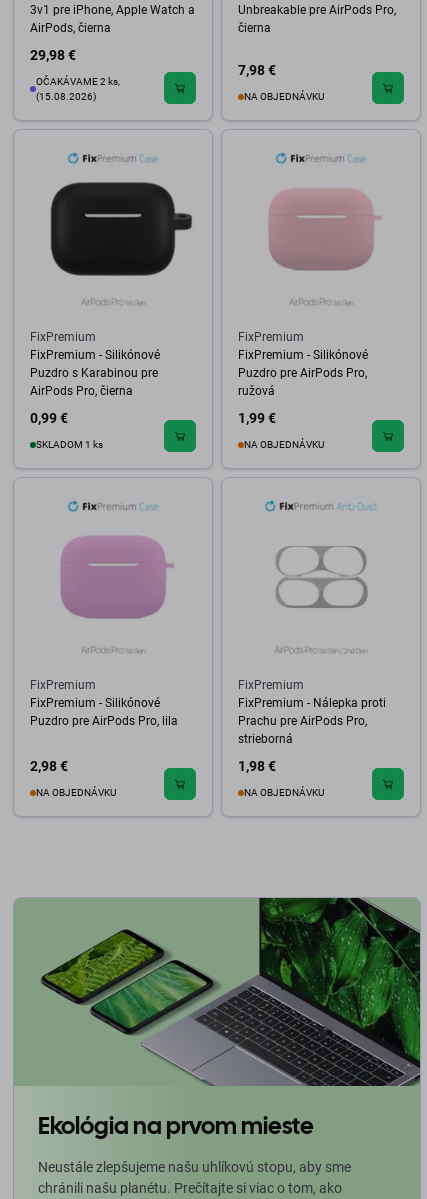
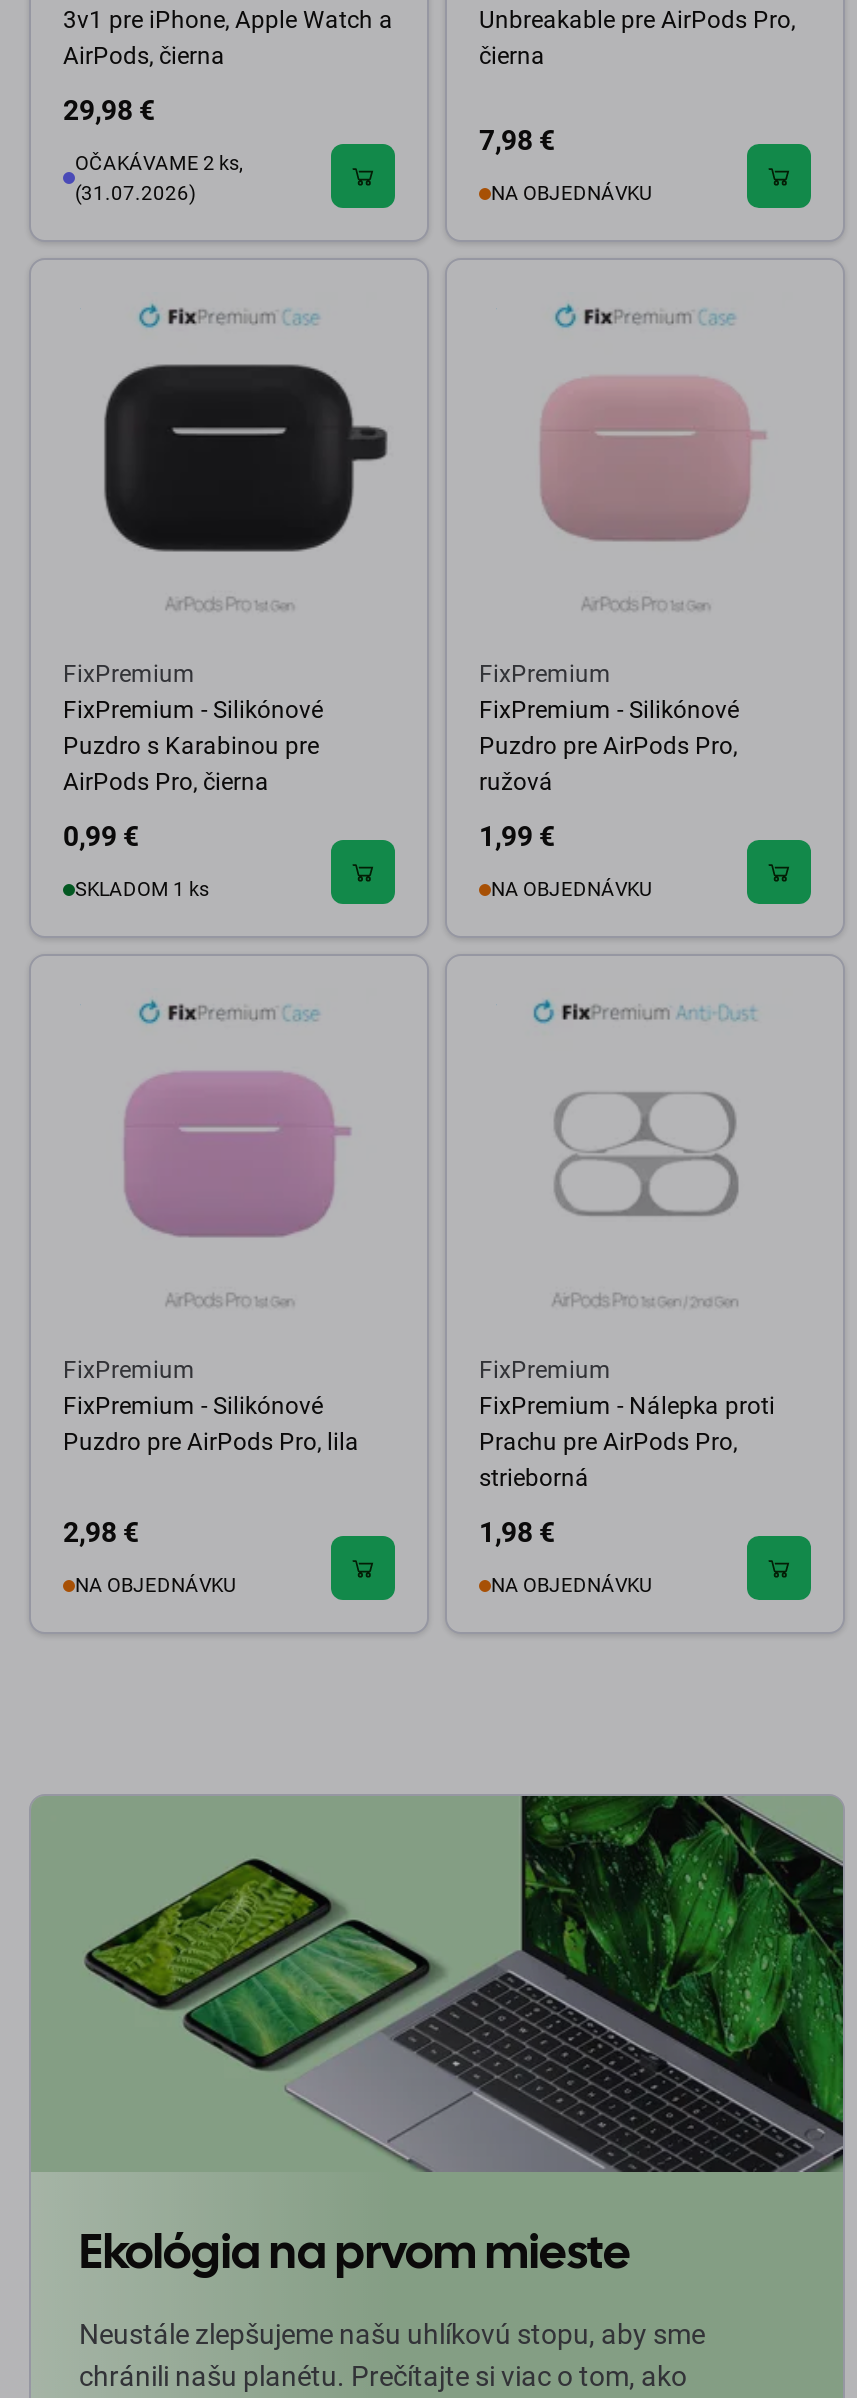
[36,91,96,102] (15.08.2026) -> [75,182,195,204] (31.07.2026)

